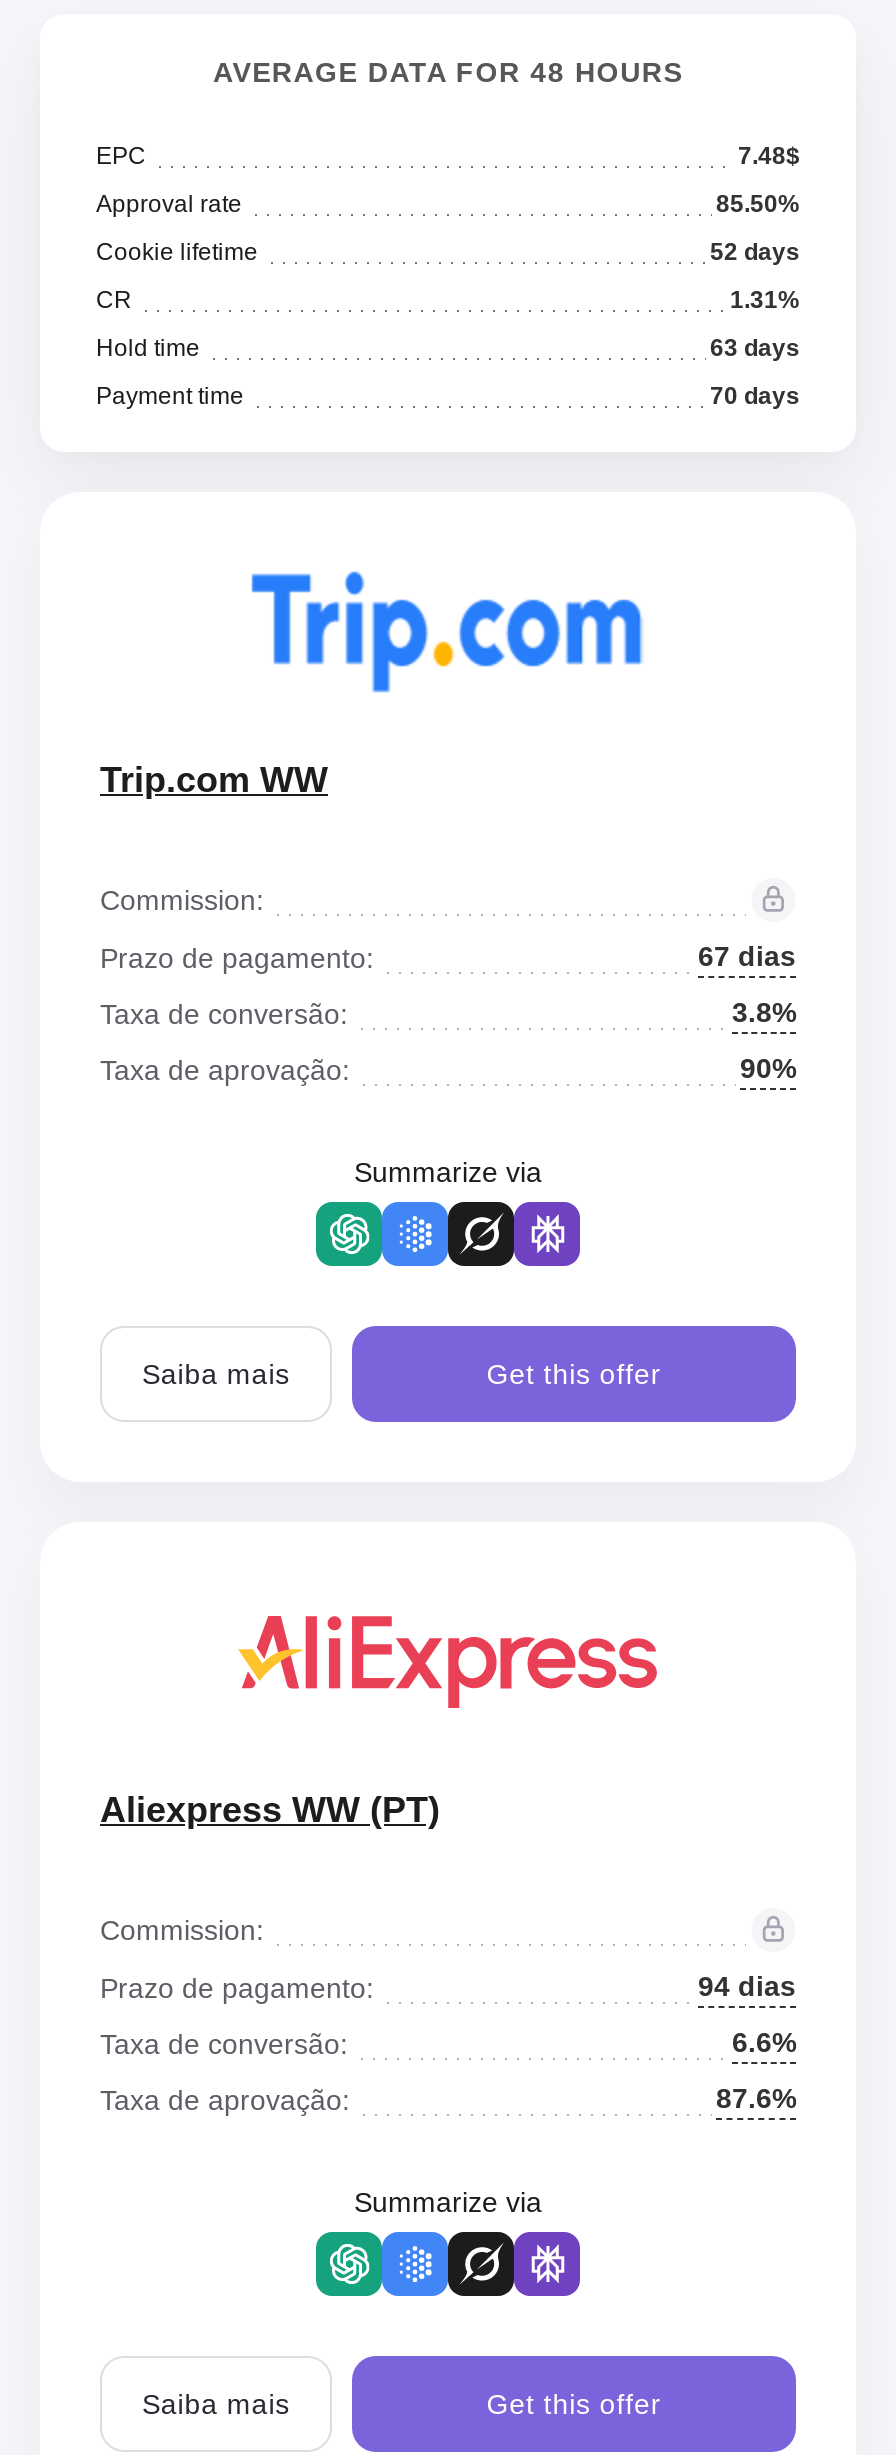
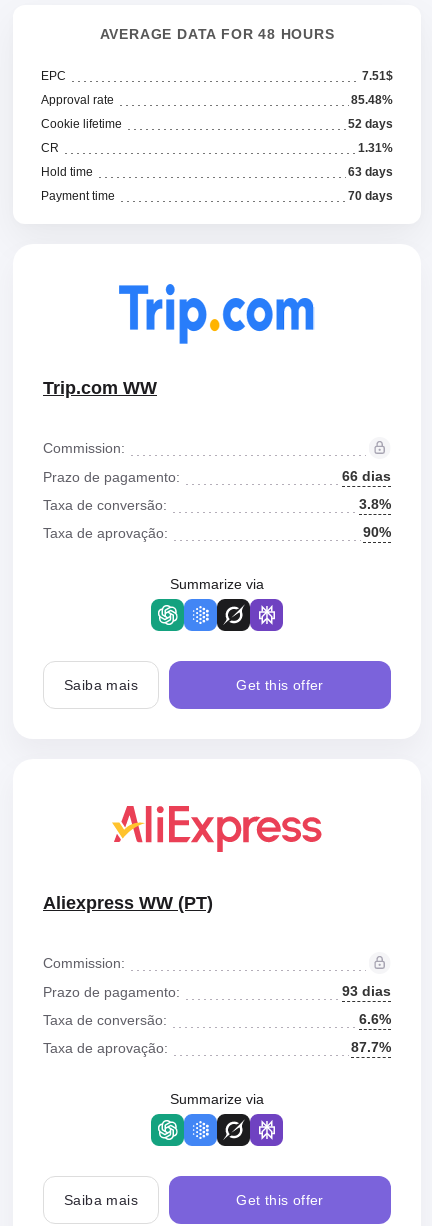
[738,142,800,170] 7.48$ -> [362,69,393,83] 7.51$
[716,190,800,218] 85.50% -> [351,93,393,107] 85.48%
[698,940,796,972] 67 dias -> [342,468,391,484] 66 dias
[698,1970,796,2002] 94 dias -> [342,983,391,999] 93 dias
[716,2082,796,2114] 87.6% -> [351,1039,391,1055] 87.7%

